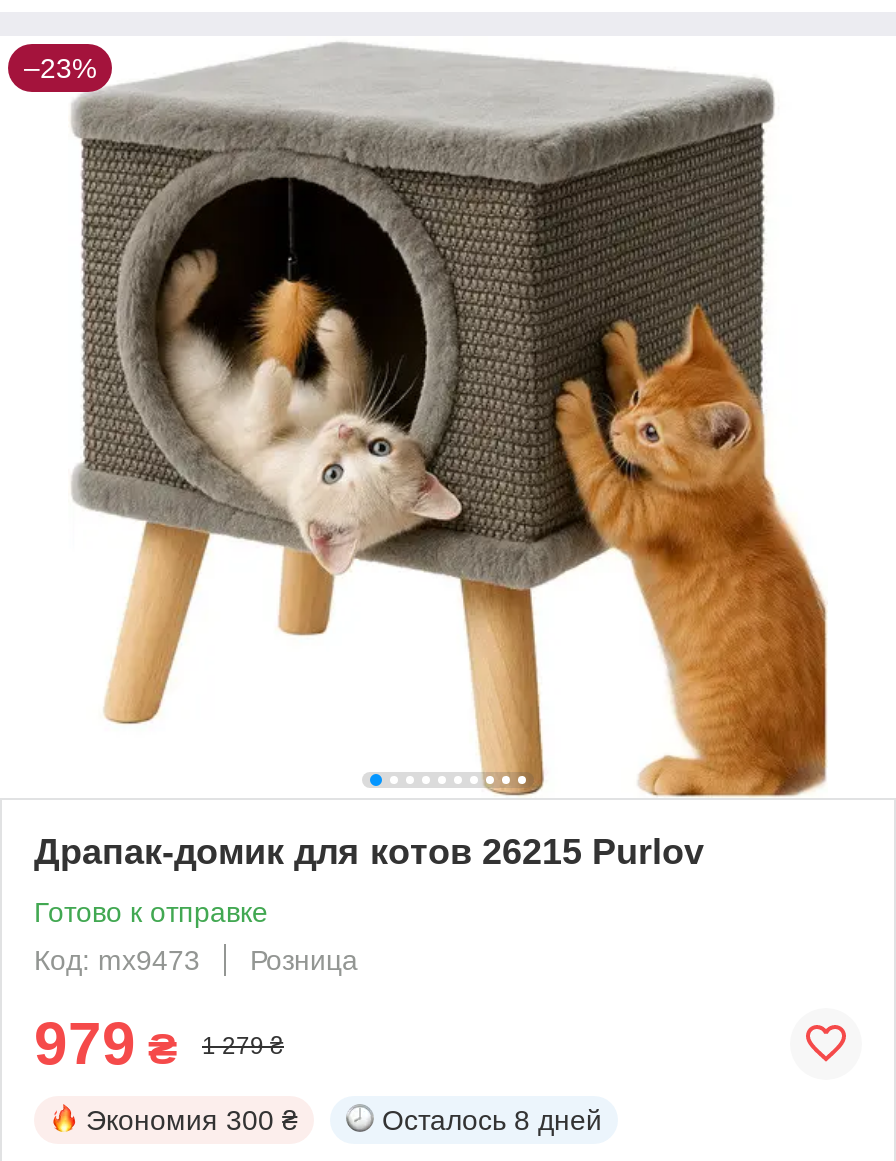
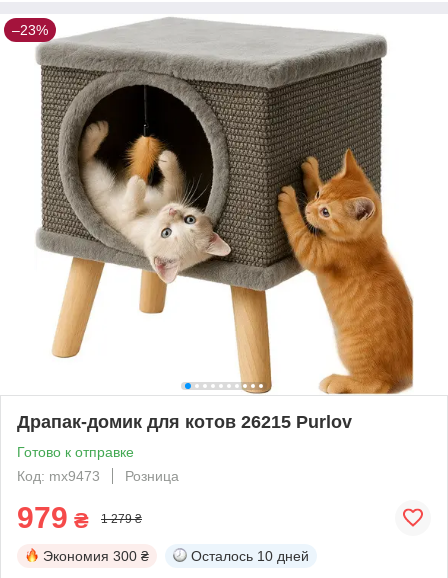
[382,1104,602,1136] Осталось 8 дней -> [191,548,309,564] Осталось 10 дней

